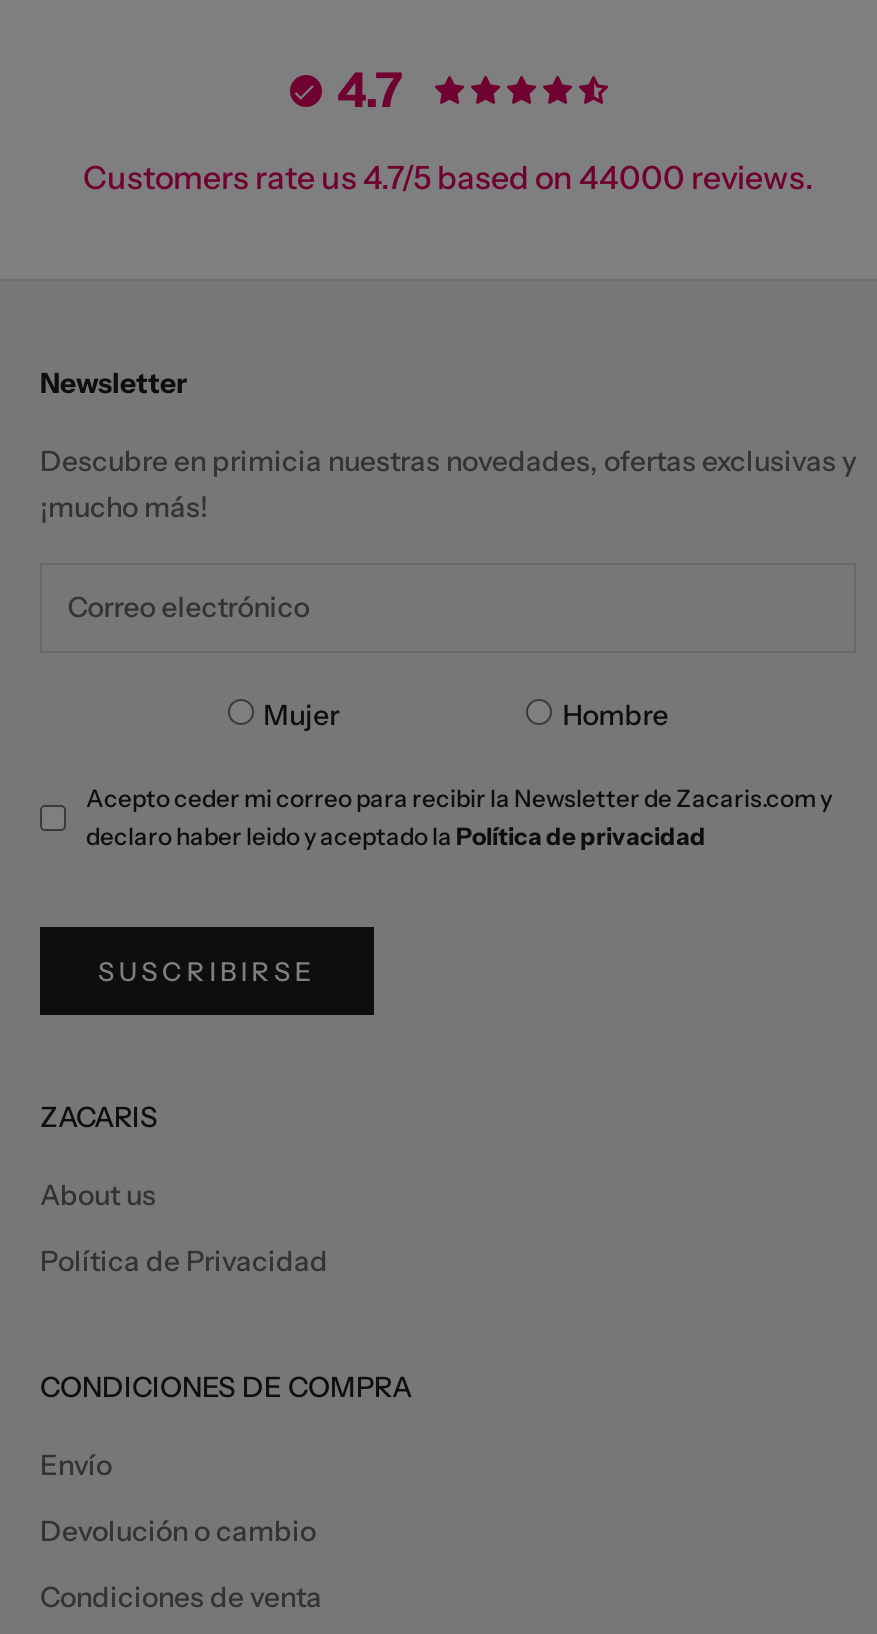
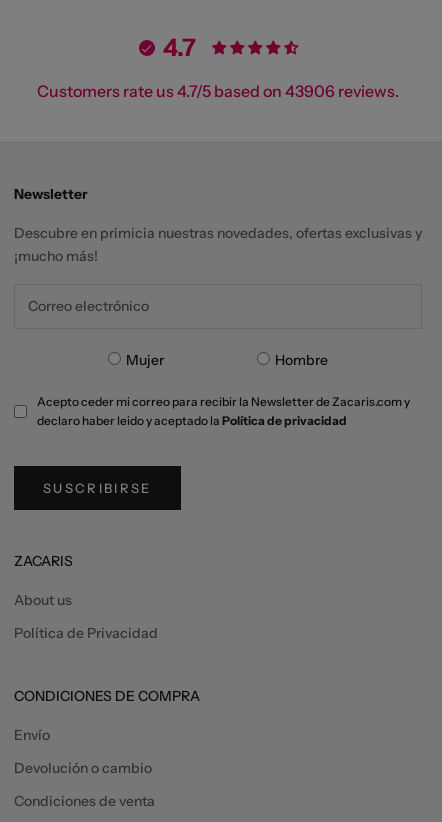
[83,156,813,196] Customers rate us 4.7/5 based on 44000 reviews. -> [37,81,399,101] Customers rate us 4.7/5 based on 43906 reviews.

